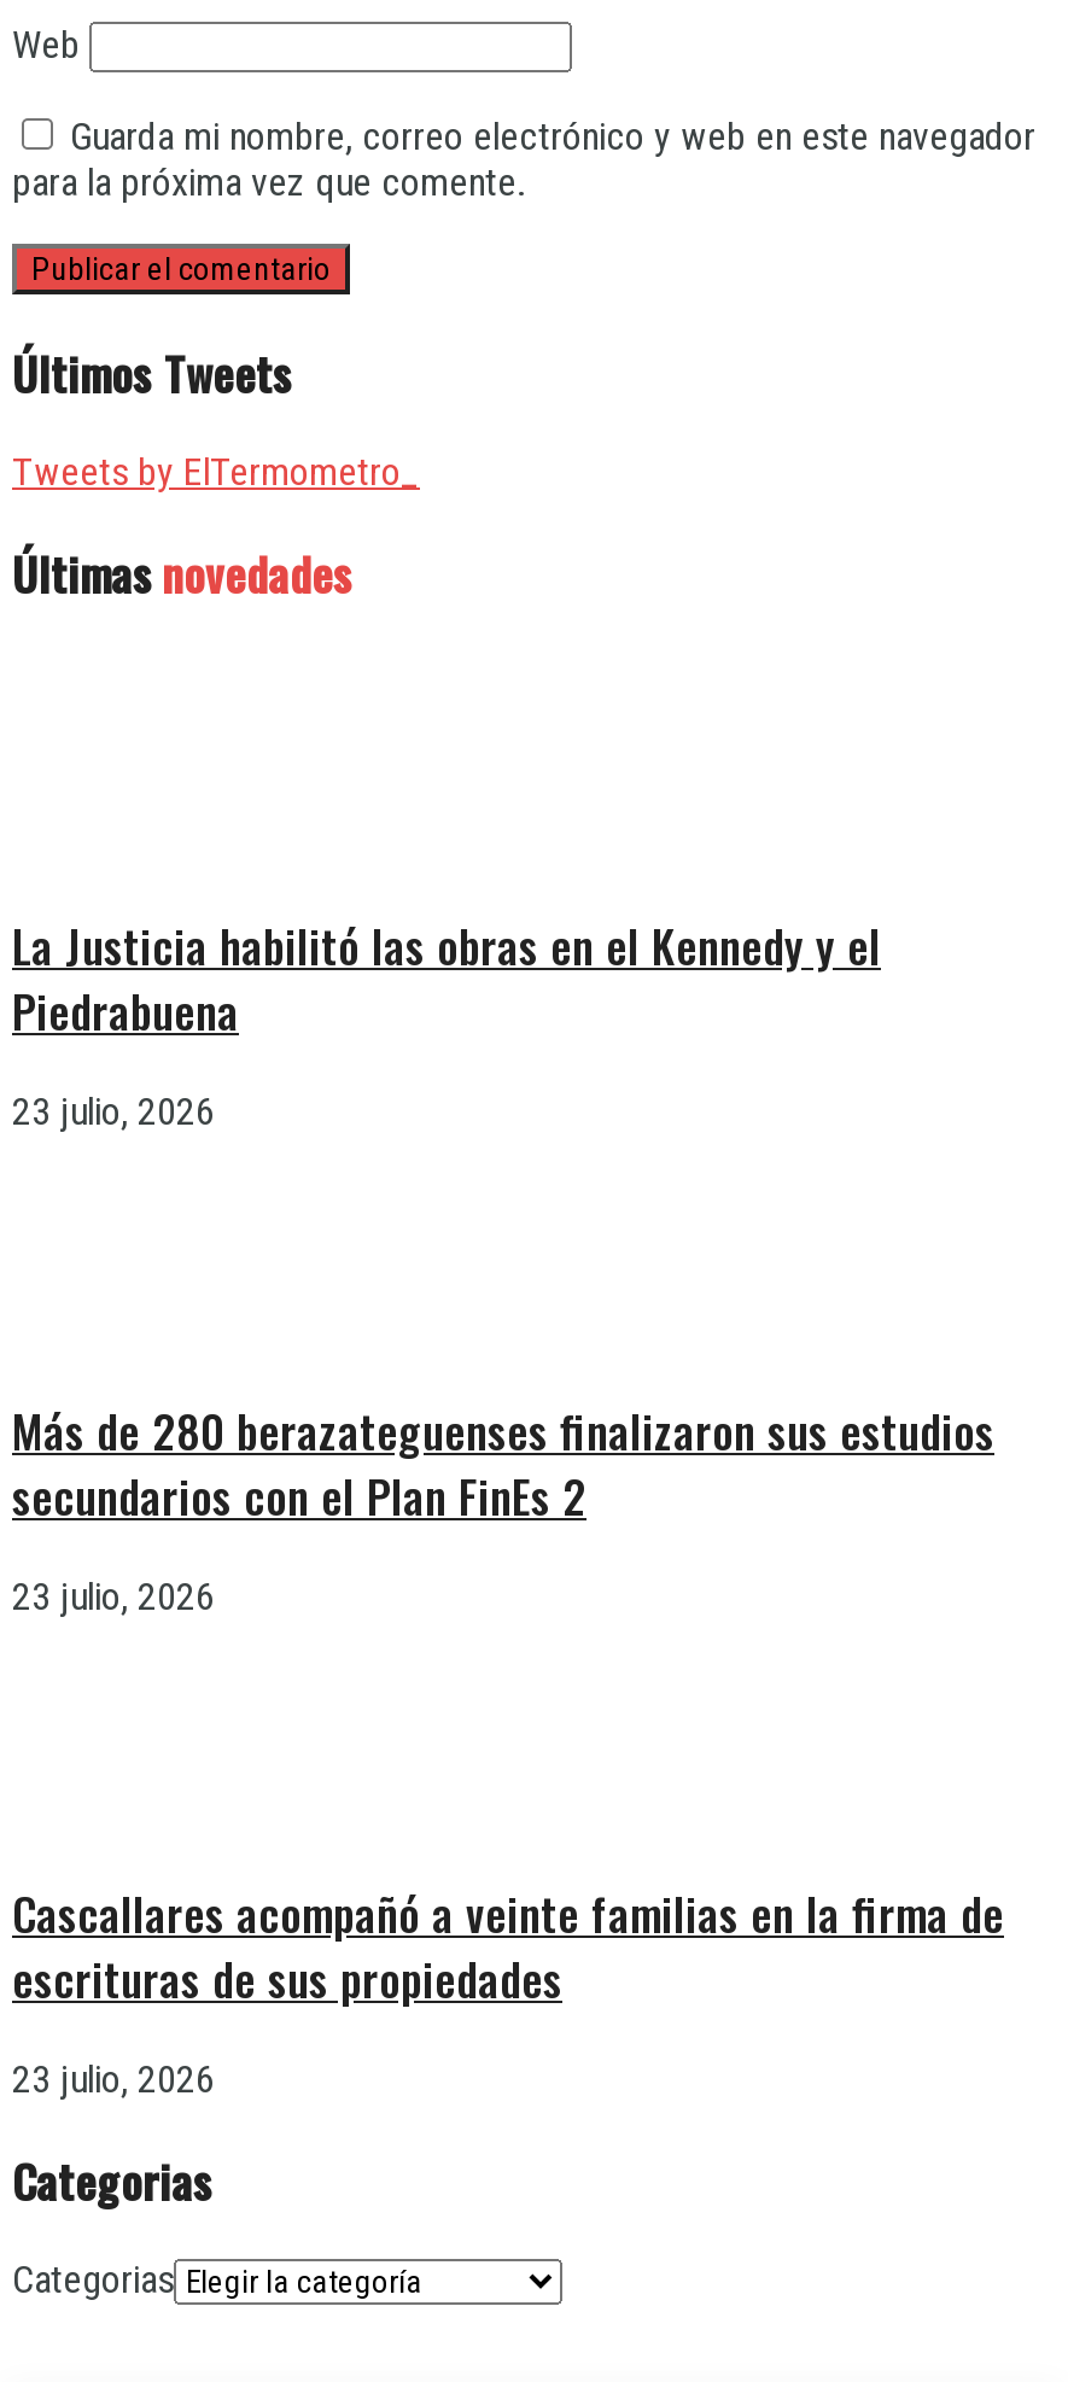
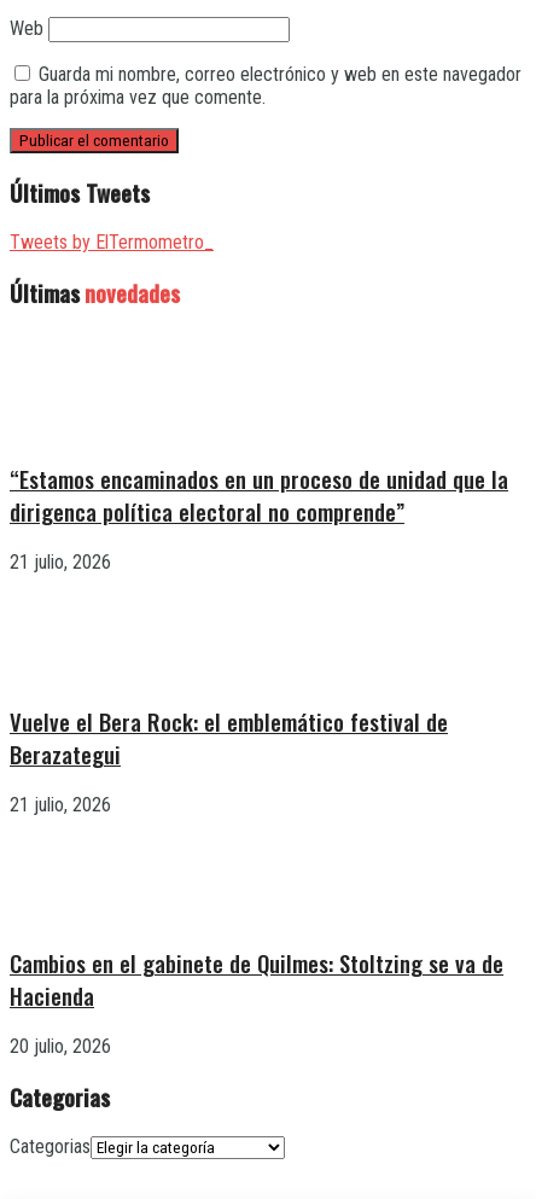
[12,913,881,1044] La Justicia habilitó las obras en el Kennedy y el | Piedrabuena -> [10,463,508,528] “Estamos encaminados en un proceso de unidad que la | dirigenca política electoral no comprende”
[12,1089,215,1135] 23 julio, 2026 -> [10,551,111,574] 21 julio, 2026
[12,1397,994,1527] Más de 280 berazateguenses finalizaron sus estudios | secundarios con el Plan FinEs 2 -> [10,705,448,770] Vuelve el Bera Rock: el emblemático festival de | Berazategui
[12,1573,215,1618] 23 julio, 2026 -> [10,793,111,816] 21 julio, 2026
[12,1881,1004,2011] Cascallares acompañó a veinte familias en la firma de | escrituras de sus propiedades -> [10,947,503,1012] Cambios en el gabinete de Quilmes: Stoltzing se va de | Hacienda
[12,2056,215,2102] 23 julio, 2026 -> [10,1035,111,1058] 20 julio, 2026

